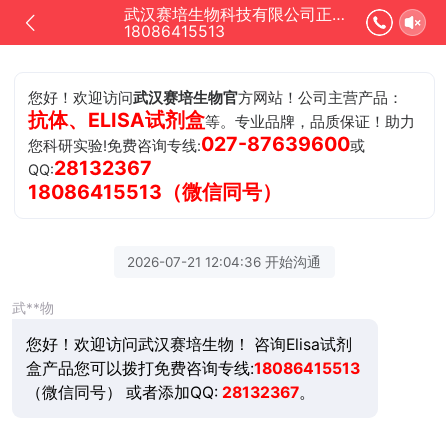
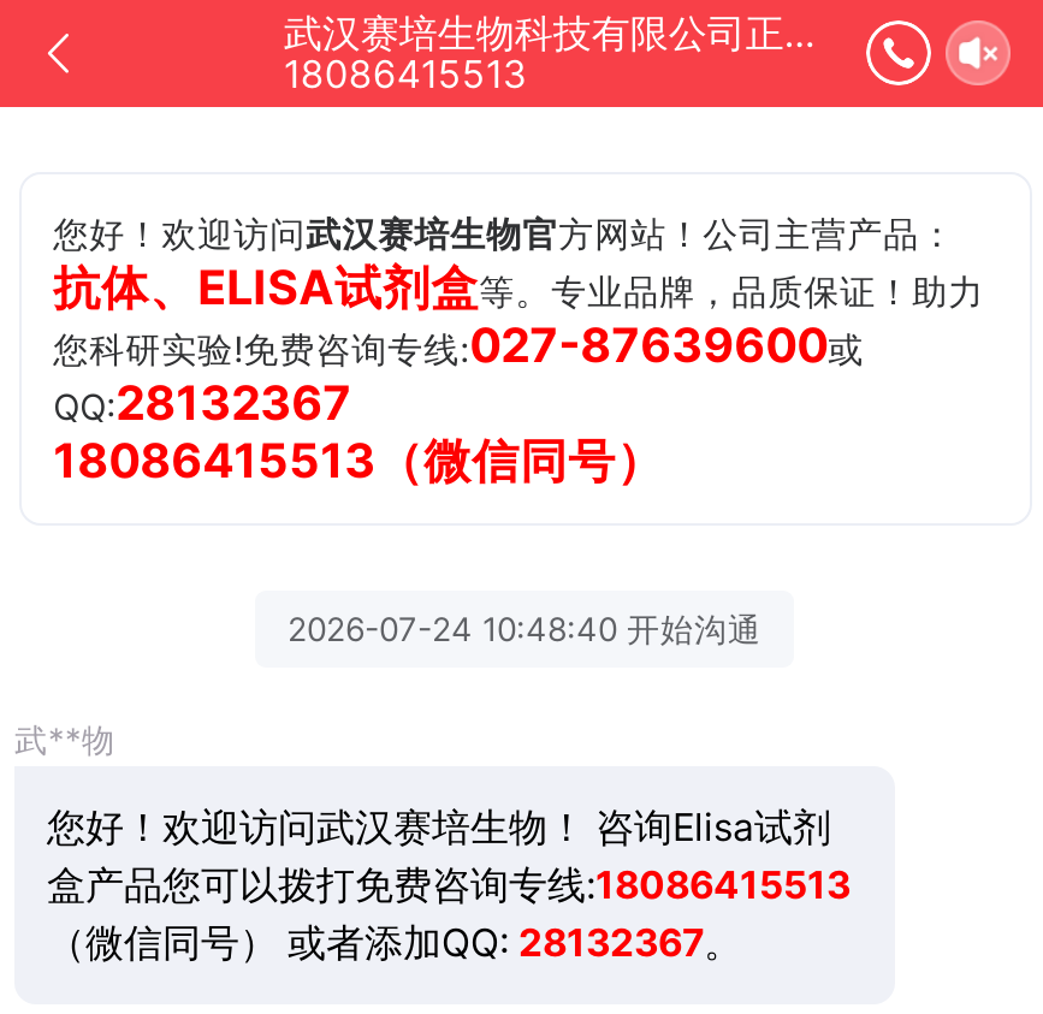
[127,254,321,270] 2026-07-21 12:04:36 开始沟通 -> [288,610,761,648] 2026-07-24 10:48:40 开始沟通

